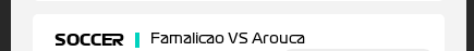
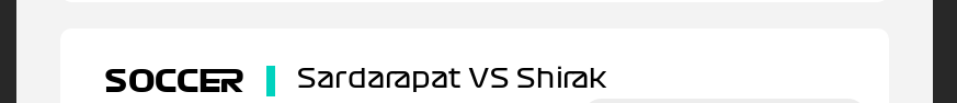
[150,33,305,46] Famalicao VS Arouca -> [297,66,606,92] Sardarapat VS Shirak

